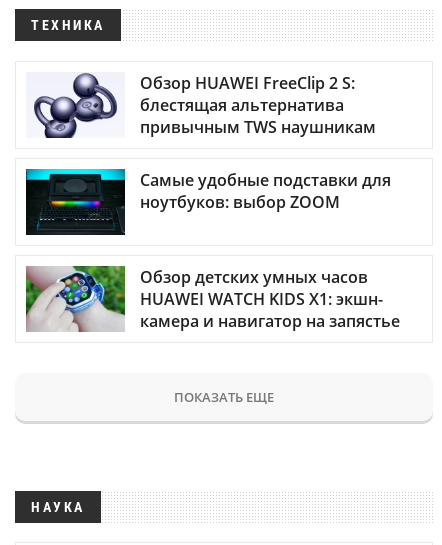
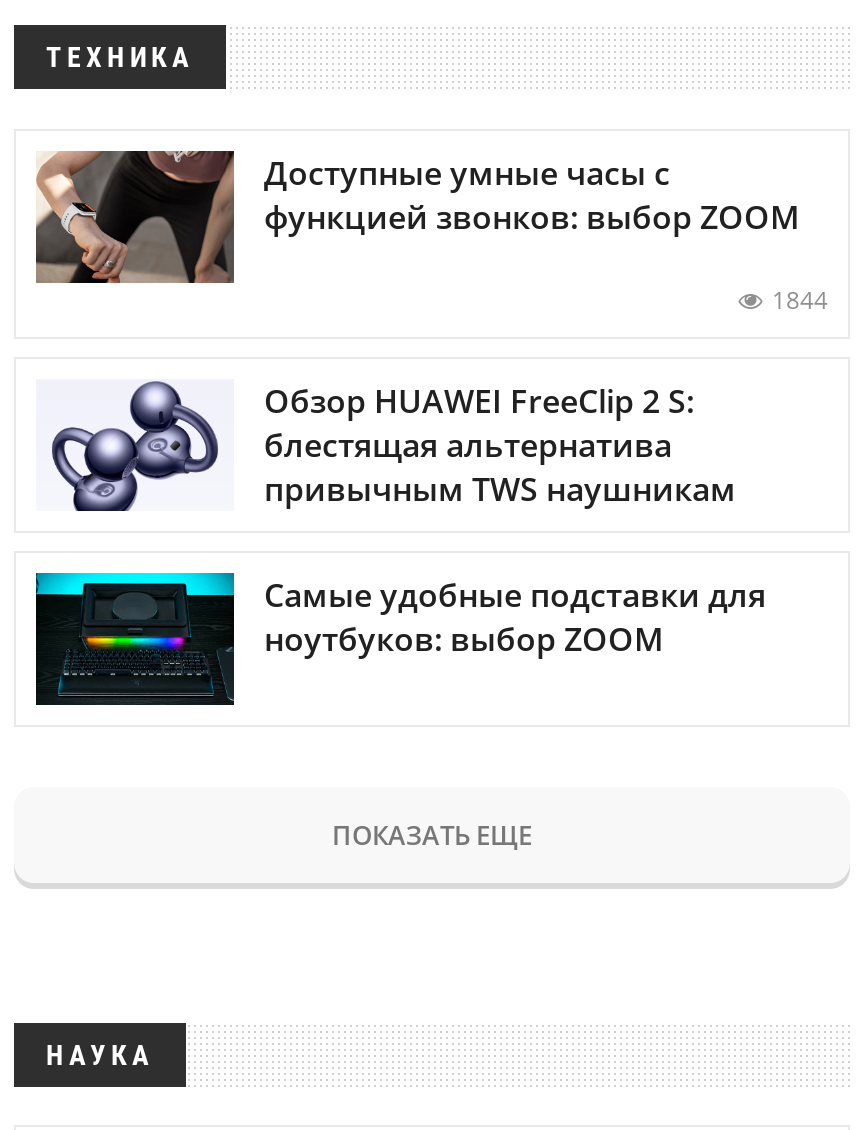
none -> [34,149,828,316] [image] | Доступные умные часы с | функцией звонков: выбор ZOOM | 1844
moved [32,72,391,213] -> [48,379,766,661]: [image] | Обзор HUAWEI FreeClip 2 S: | блестящая альтернатива | привычным TWS наушникам | Самые удобные подставки для | ноутбуков: выбор ZOOM
[25,265,400,333] [image] | Обзор детских умных часов | HUAWEI WATCH KIDS X1: экшн- | камера и навигатор на запястье -> none

